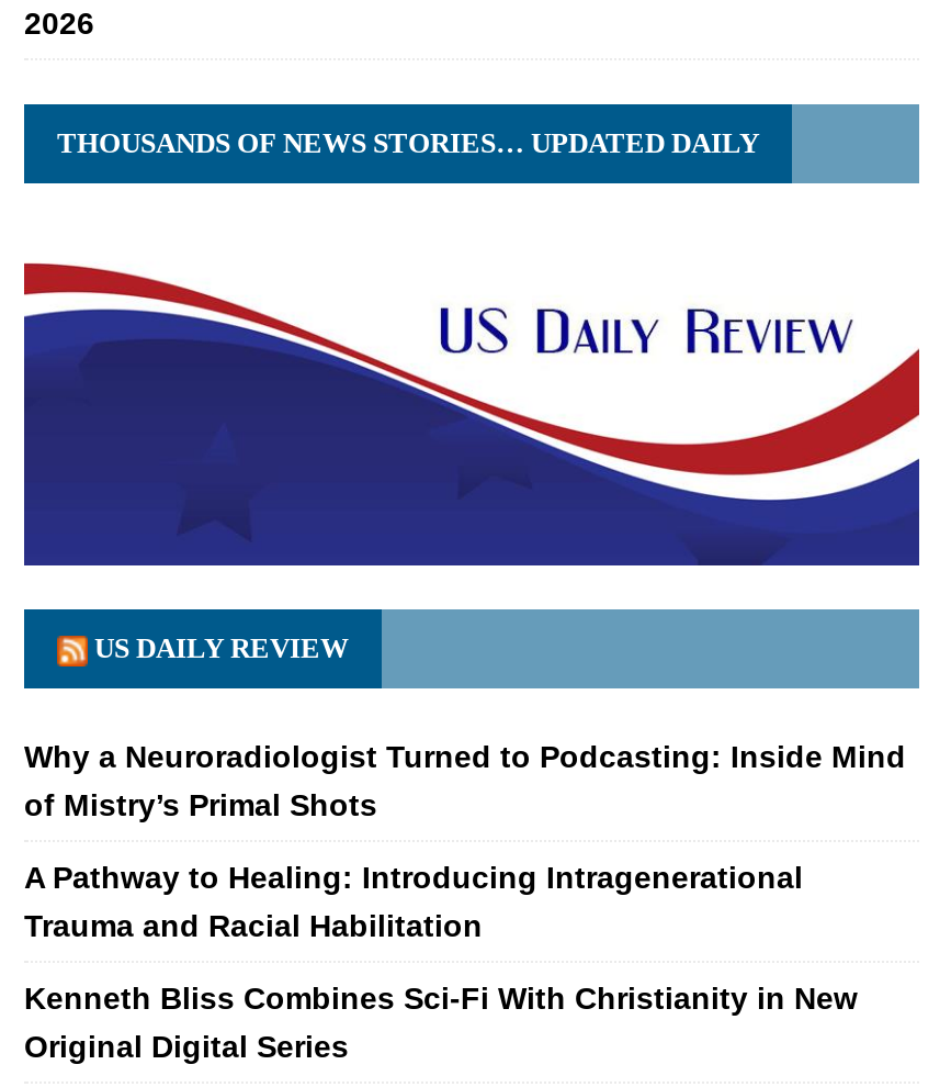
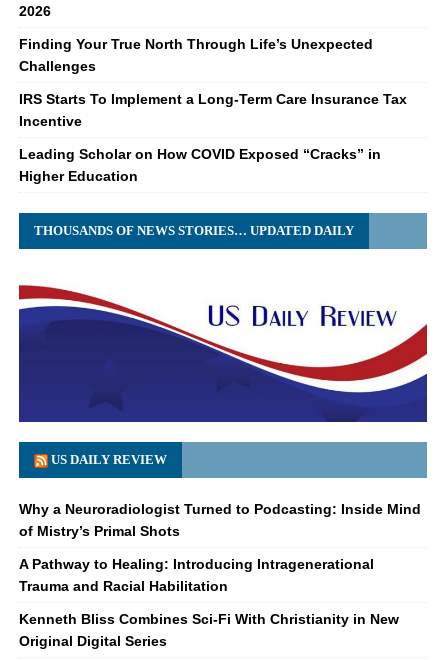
none -> [19,36,407,184] Finding Your True North Through Life’s Unexpected | Challenges | IRS Starts To Implement a Long-Term Care Insurance Tax | Incentive | Leading Scholar on How COVID Exposed “Cracks” in | Higher Education

